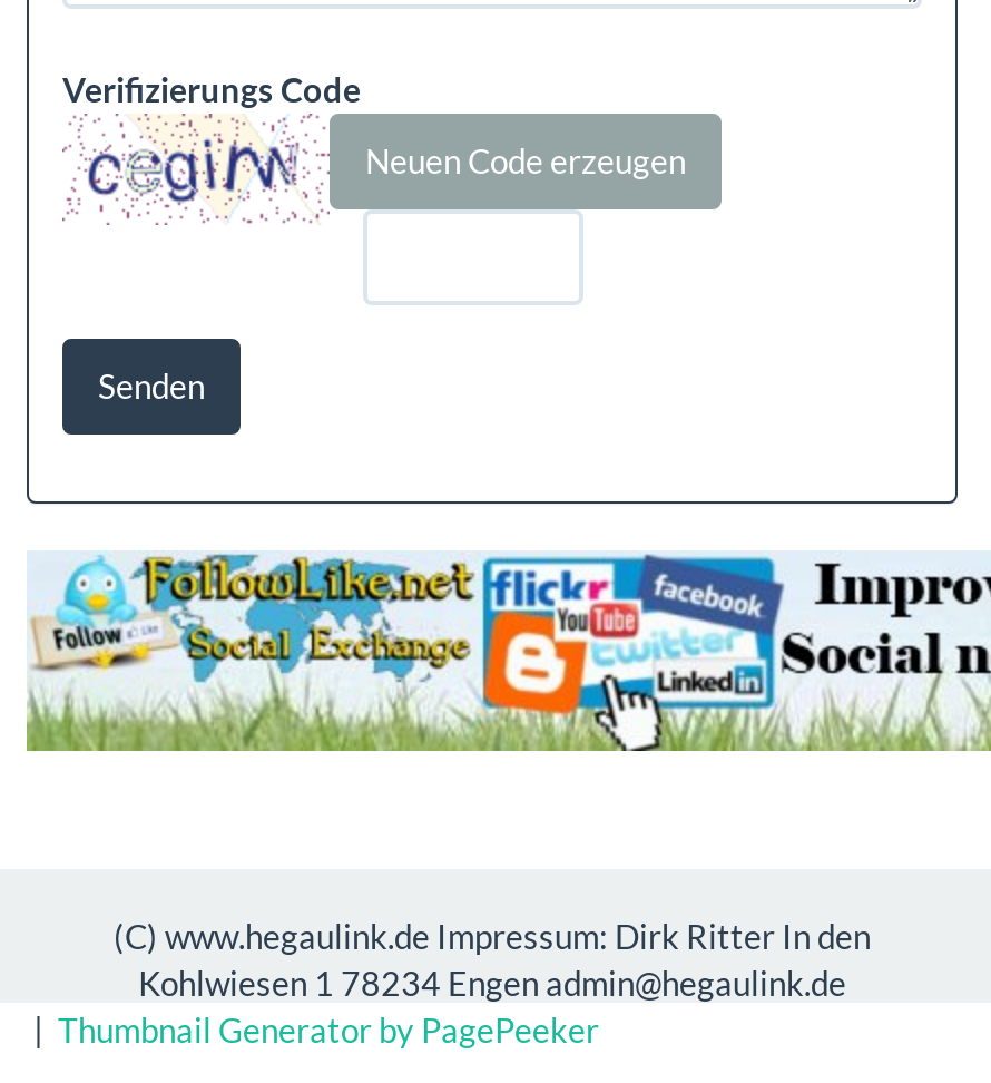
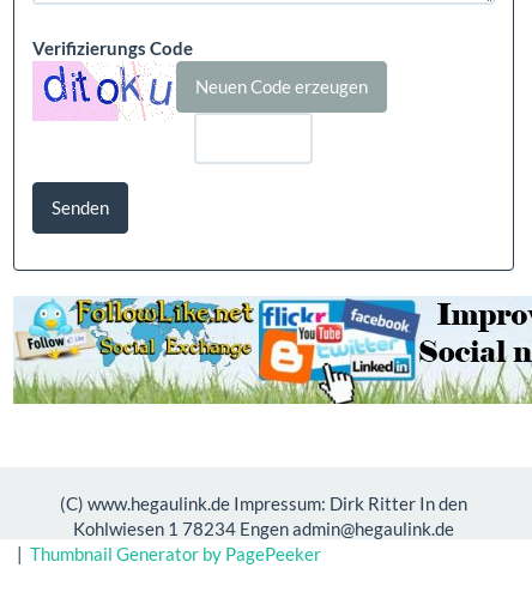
[65,116,330,225] [image] -> [32,62,173,121] [image]

